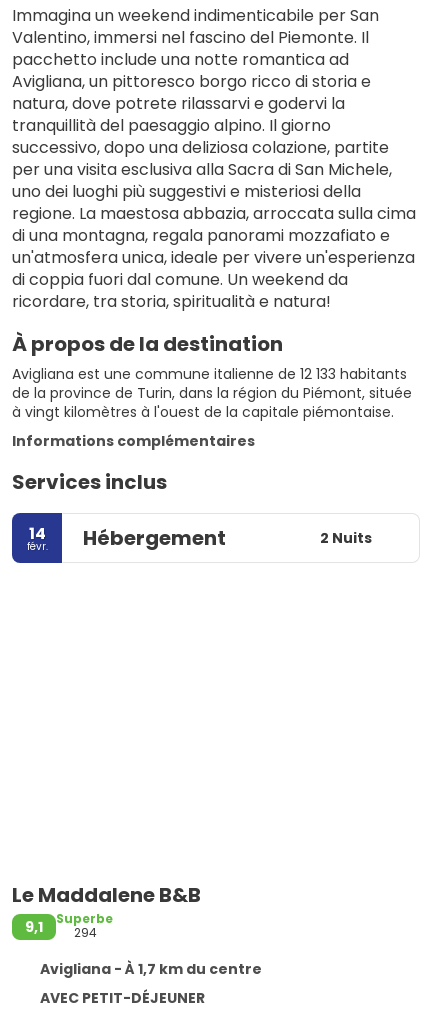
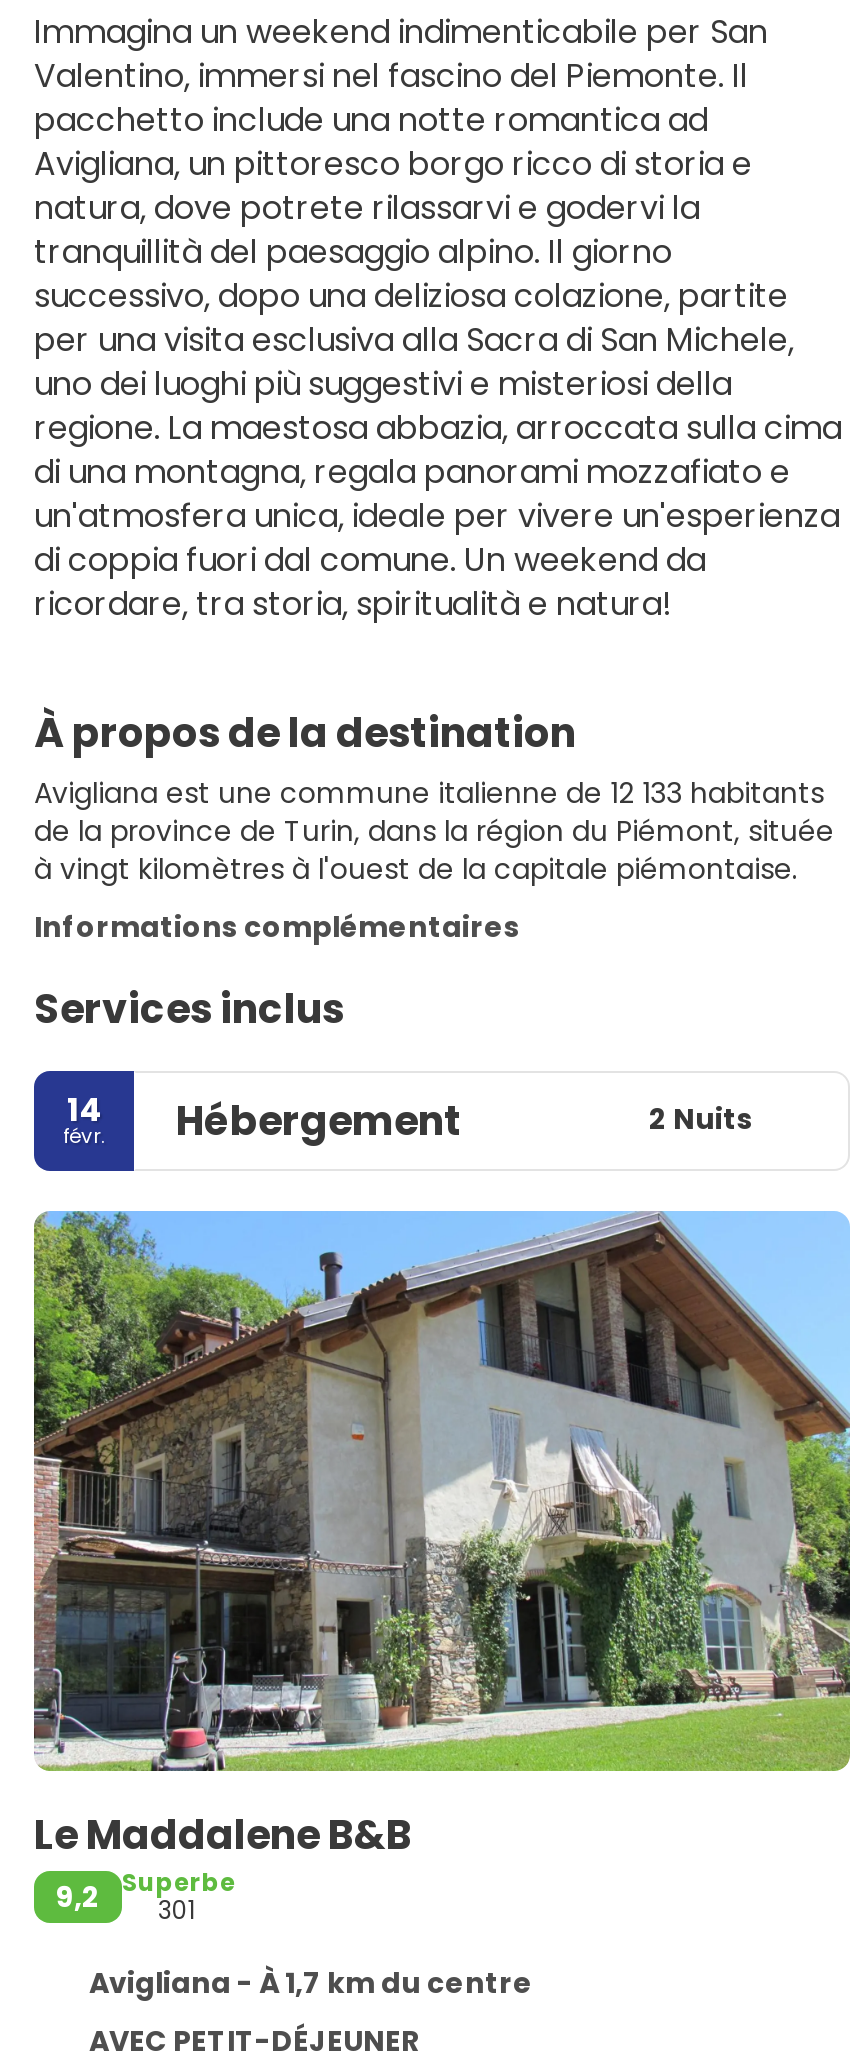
none -> [32,1208,852,1774] [image]
[25,916,43,936] 9,1 -> [56,1877,100,1917] 9,2
[74,924,97,941] 294 -> [158,1892,196,1926] 301

